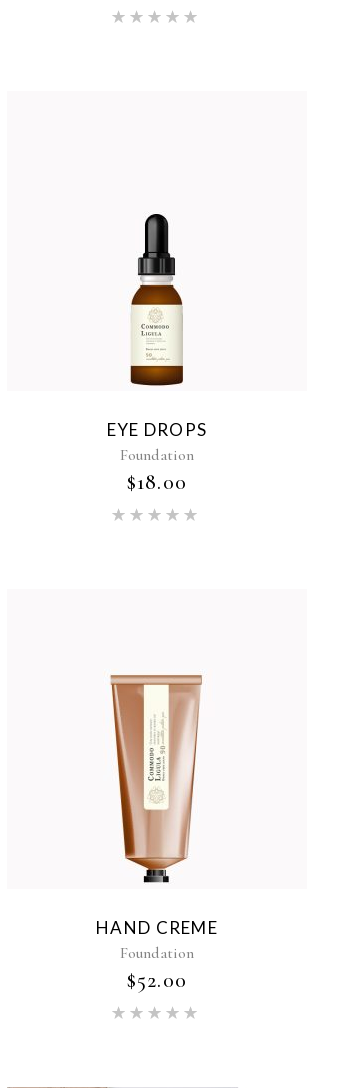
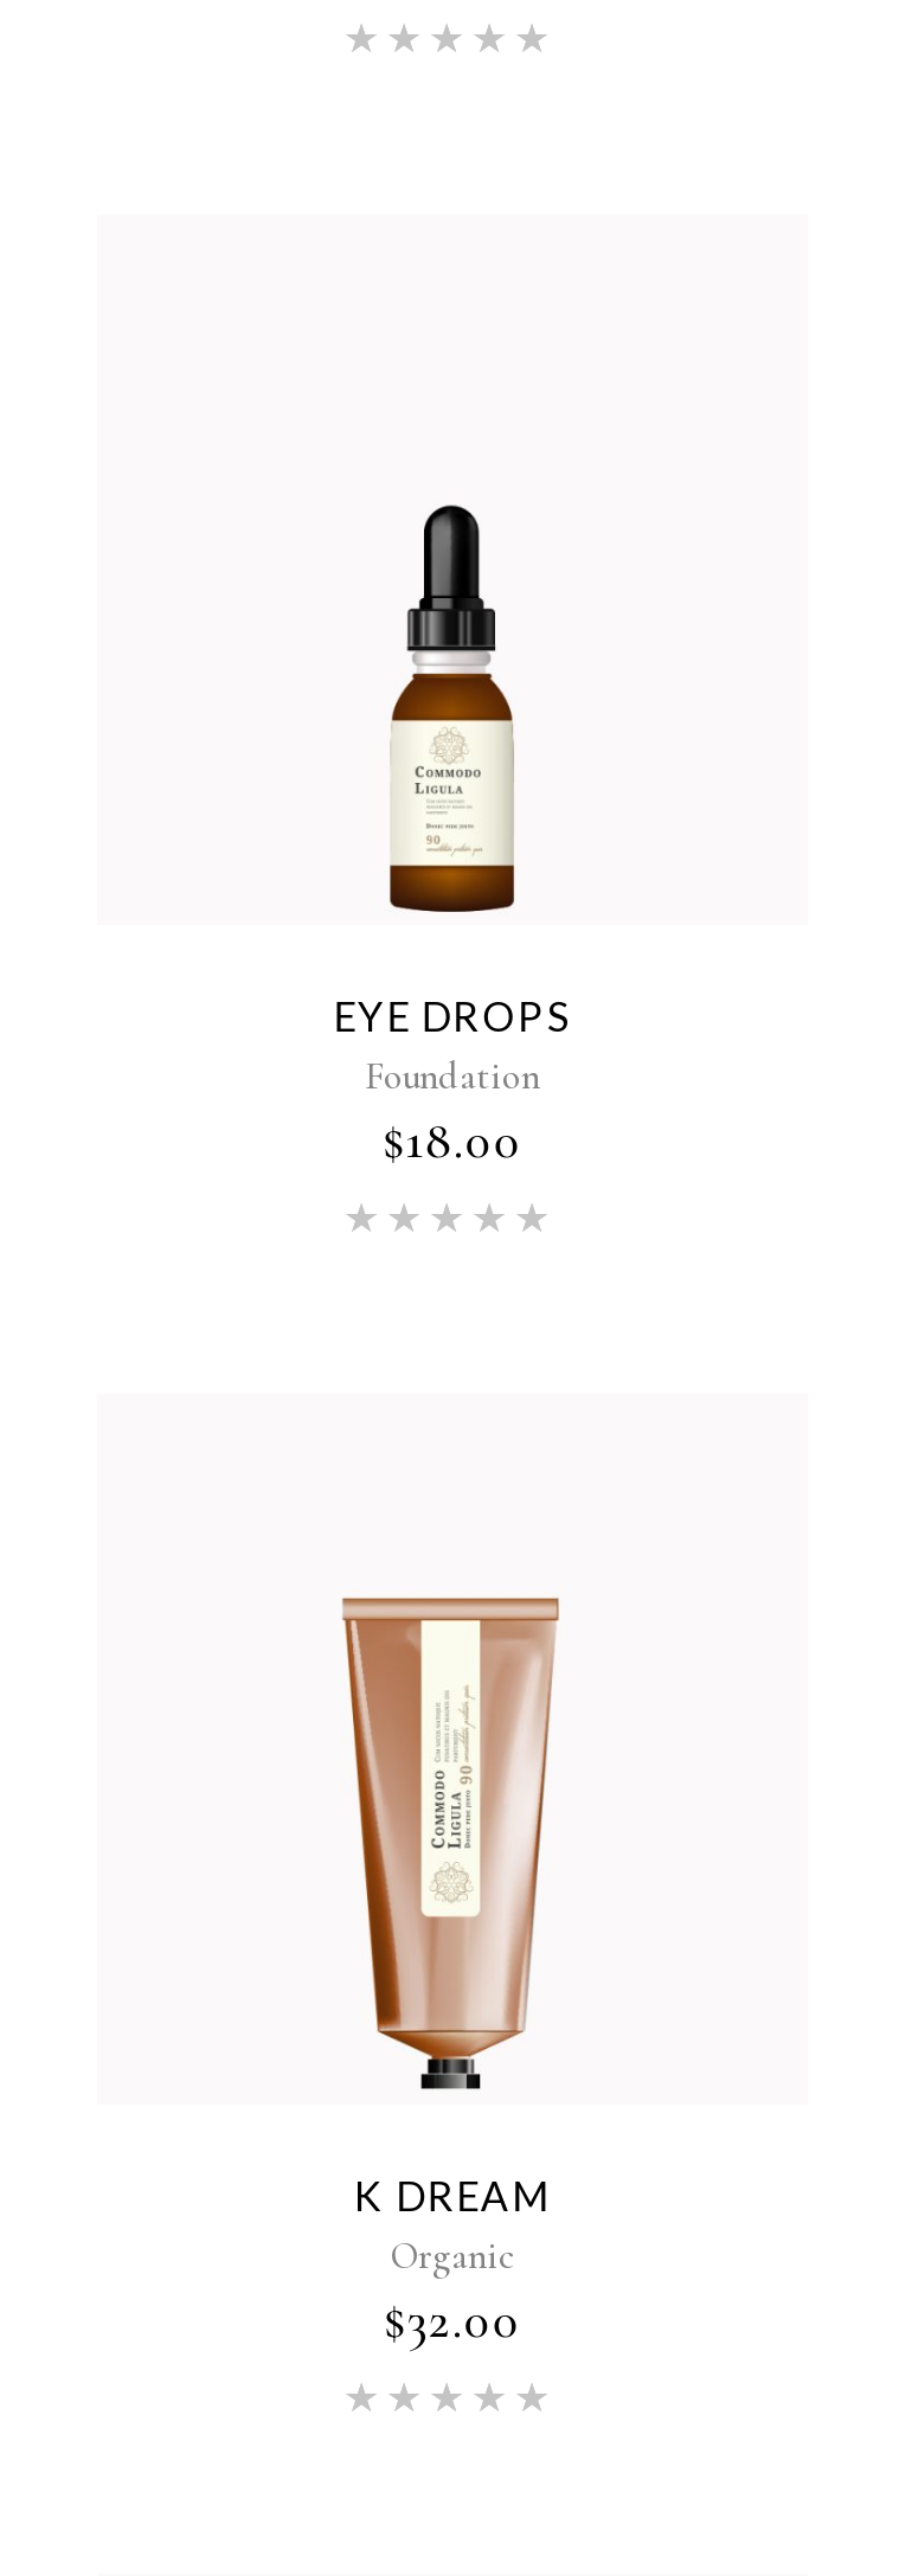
[96,917,218,993] HAND CREME | Foundation | $52.00 -> [354,2171,551,2351] K DREAM | Organic | $32.00

